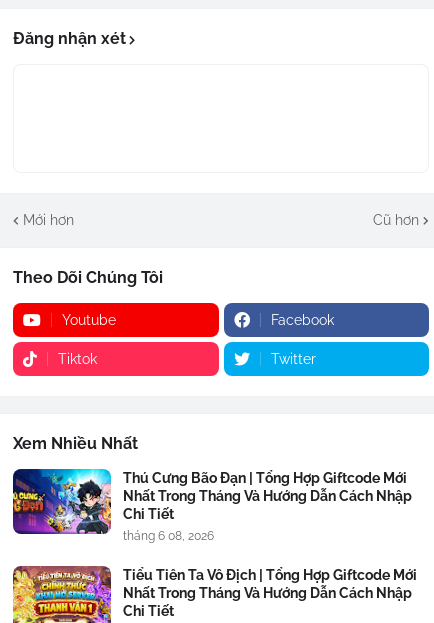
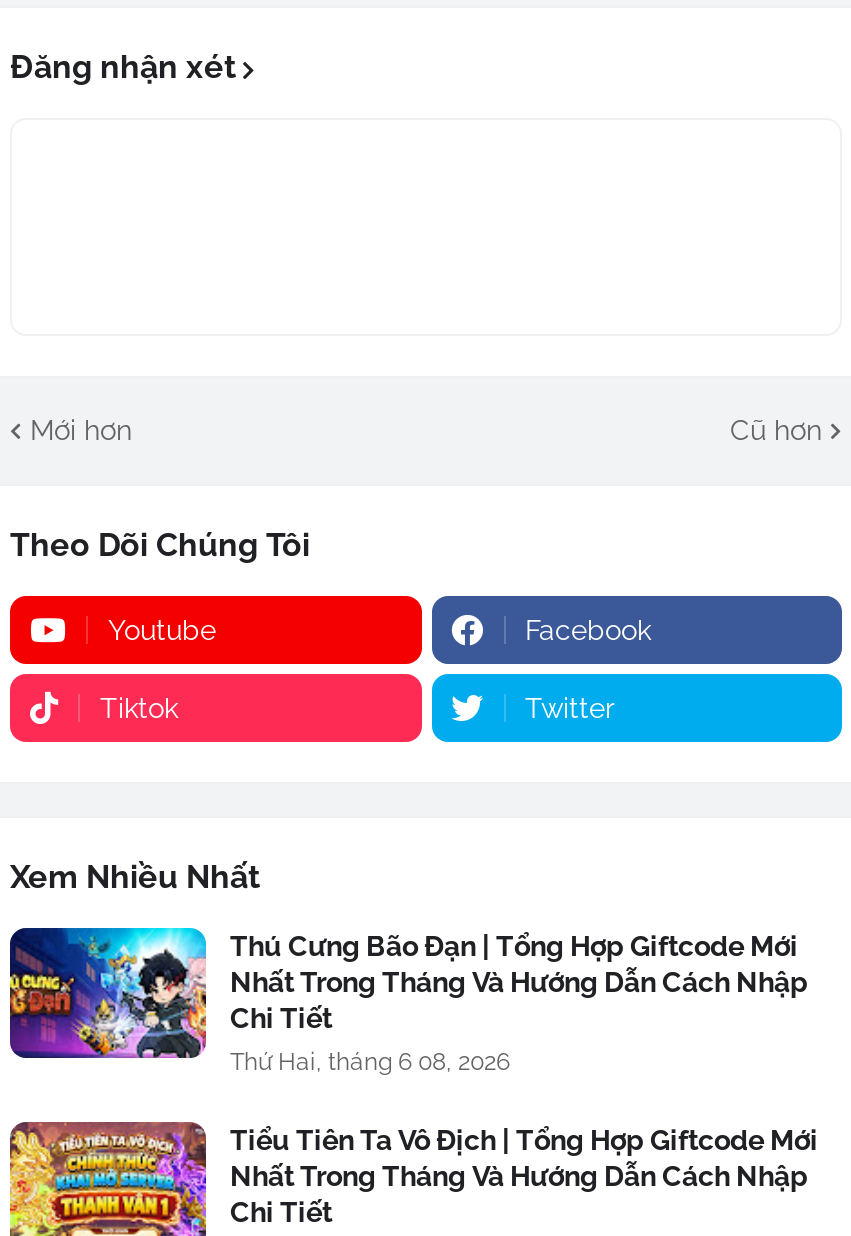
[123,529,214,543] tháng 6 08, 2026 -> [230,1049,510,1077] Thứ Hai, tháng 6 08, 2026

